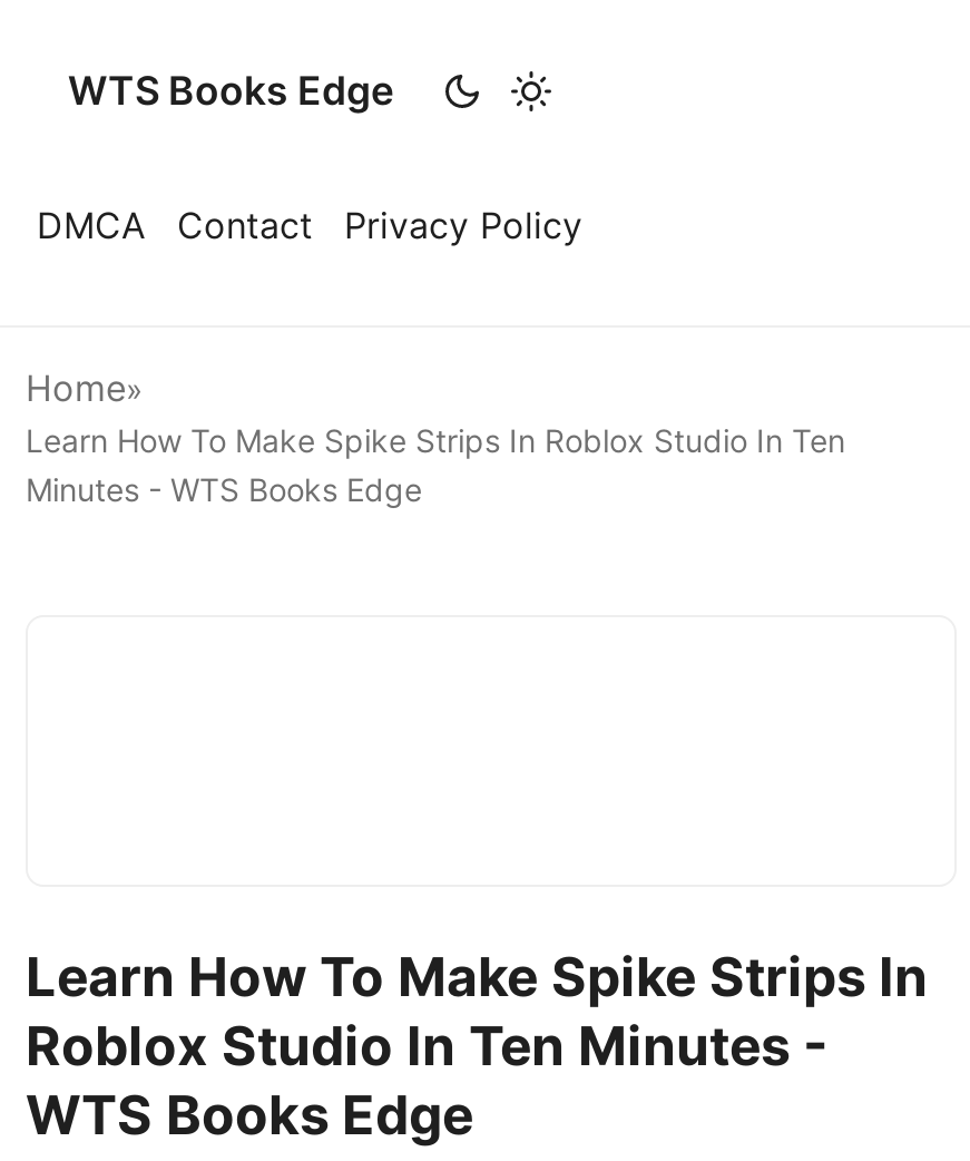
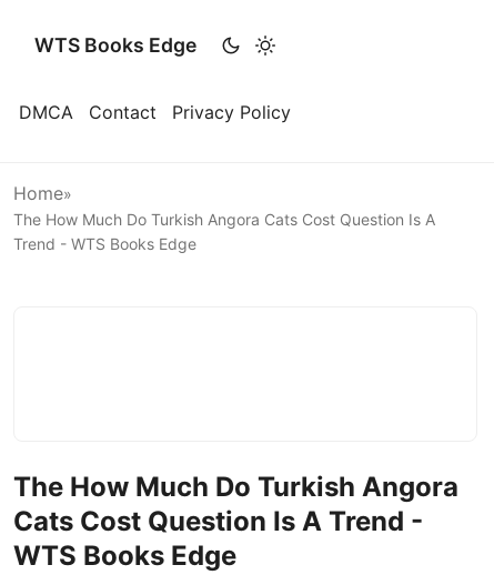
[26,421,845,508] Learn How To Make Spike Strips In Roblox Studio In Ten | Minutes - WTS Books Edge -> [13,210,435,253] The How Much Do Turkish Angora Cats Cost Question Is A | Trend - WTS Books Edge
[26,945,928,1079] Learn How To Make Spike Strips In | Roblox Studio In Ten Minutes - -> [13,471,458,537] The How Much Do Turkish Angora | Cats Cost Question Is A Trend -

